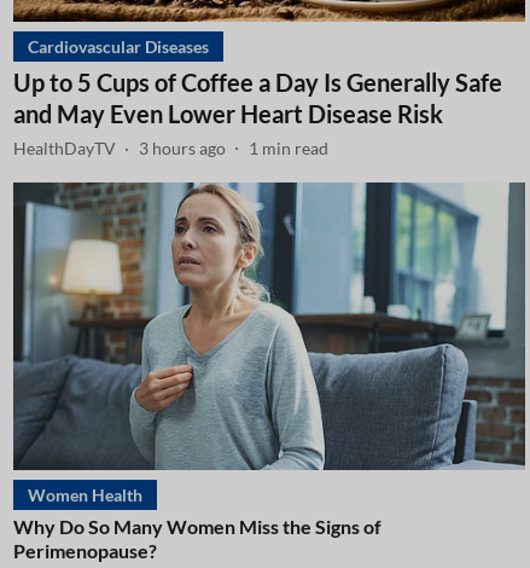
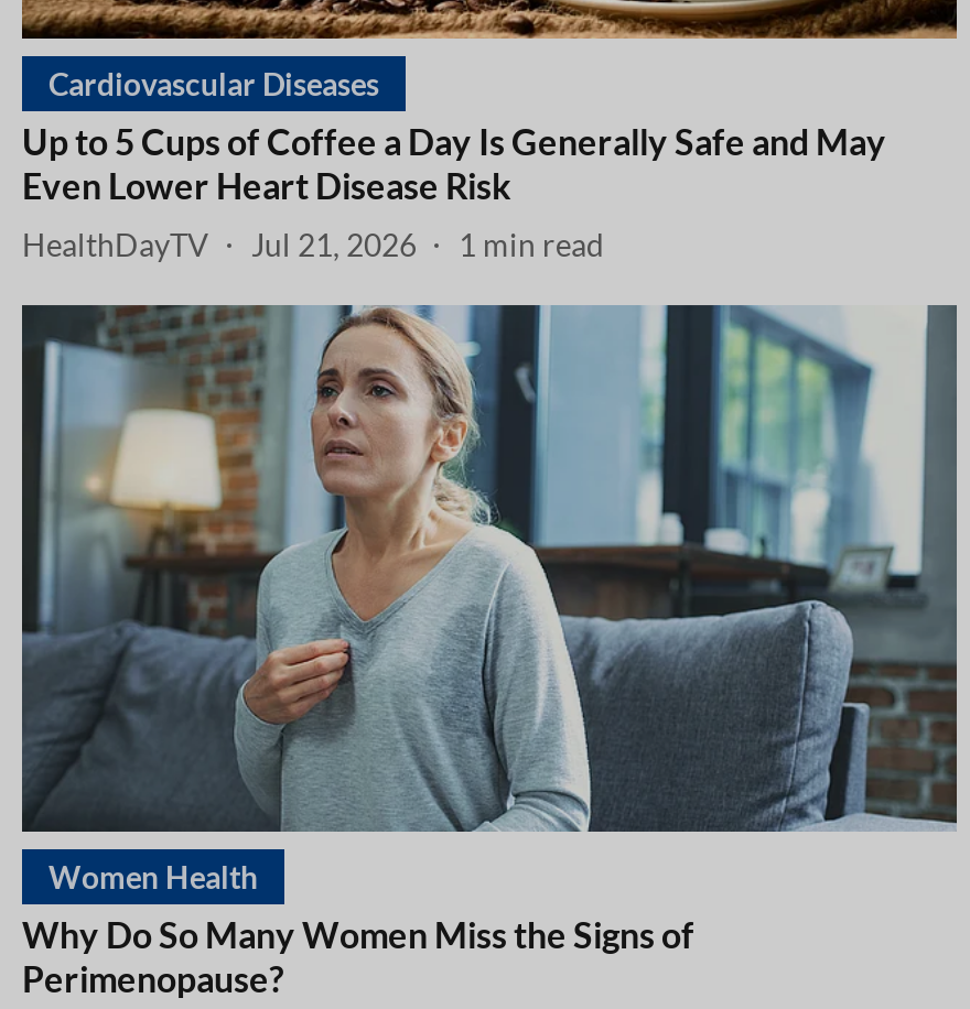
[13,138,328,158] HealthDayTV 3 hours ago 1 min read -> [22,225,604,262] HealthDayTV Jul 21, 2026 1 min read

